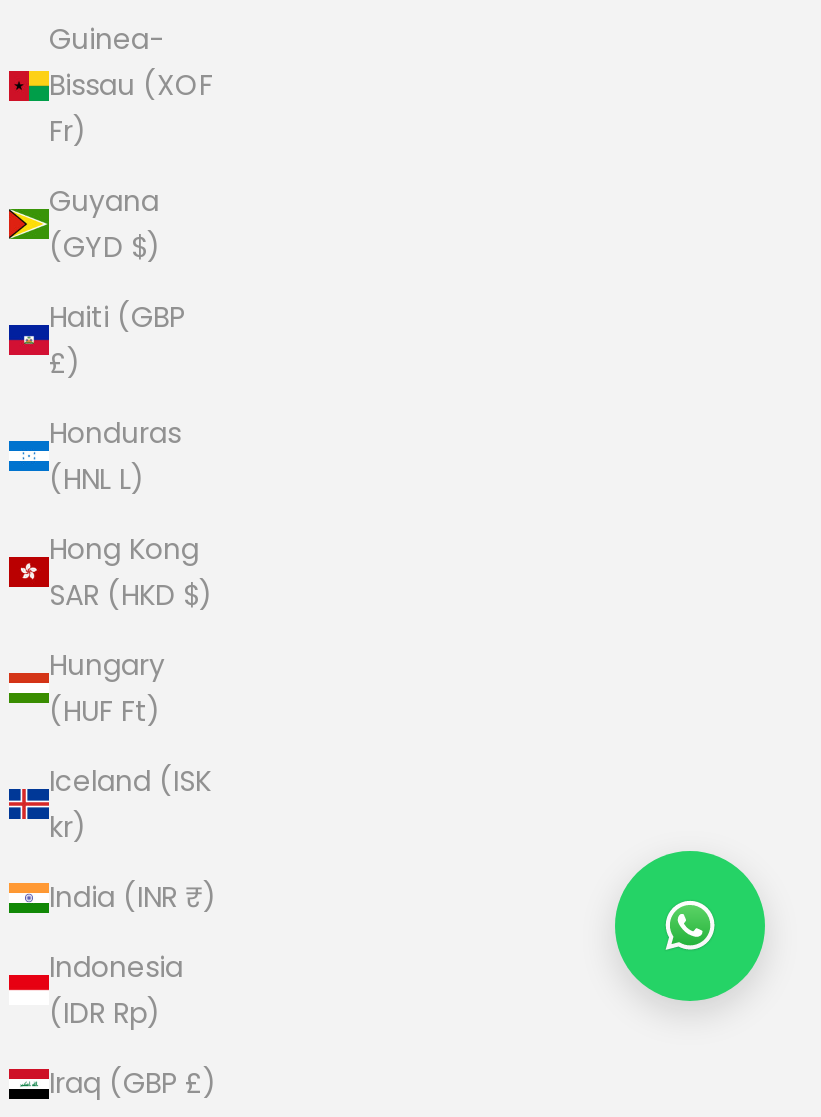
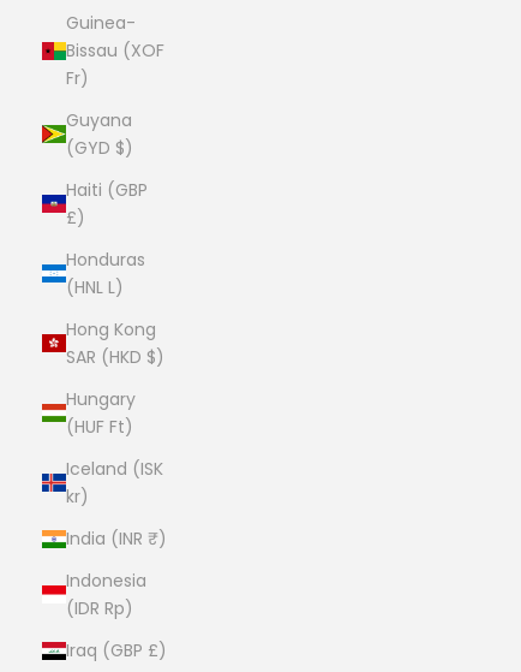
[613,849,767,1005] [image] -> none

